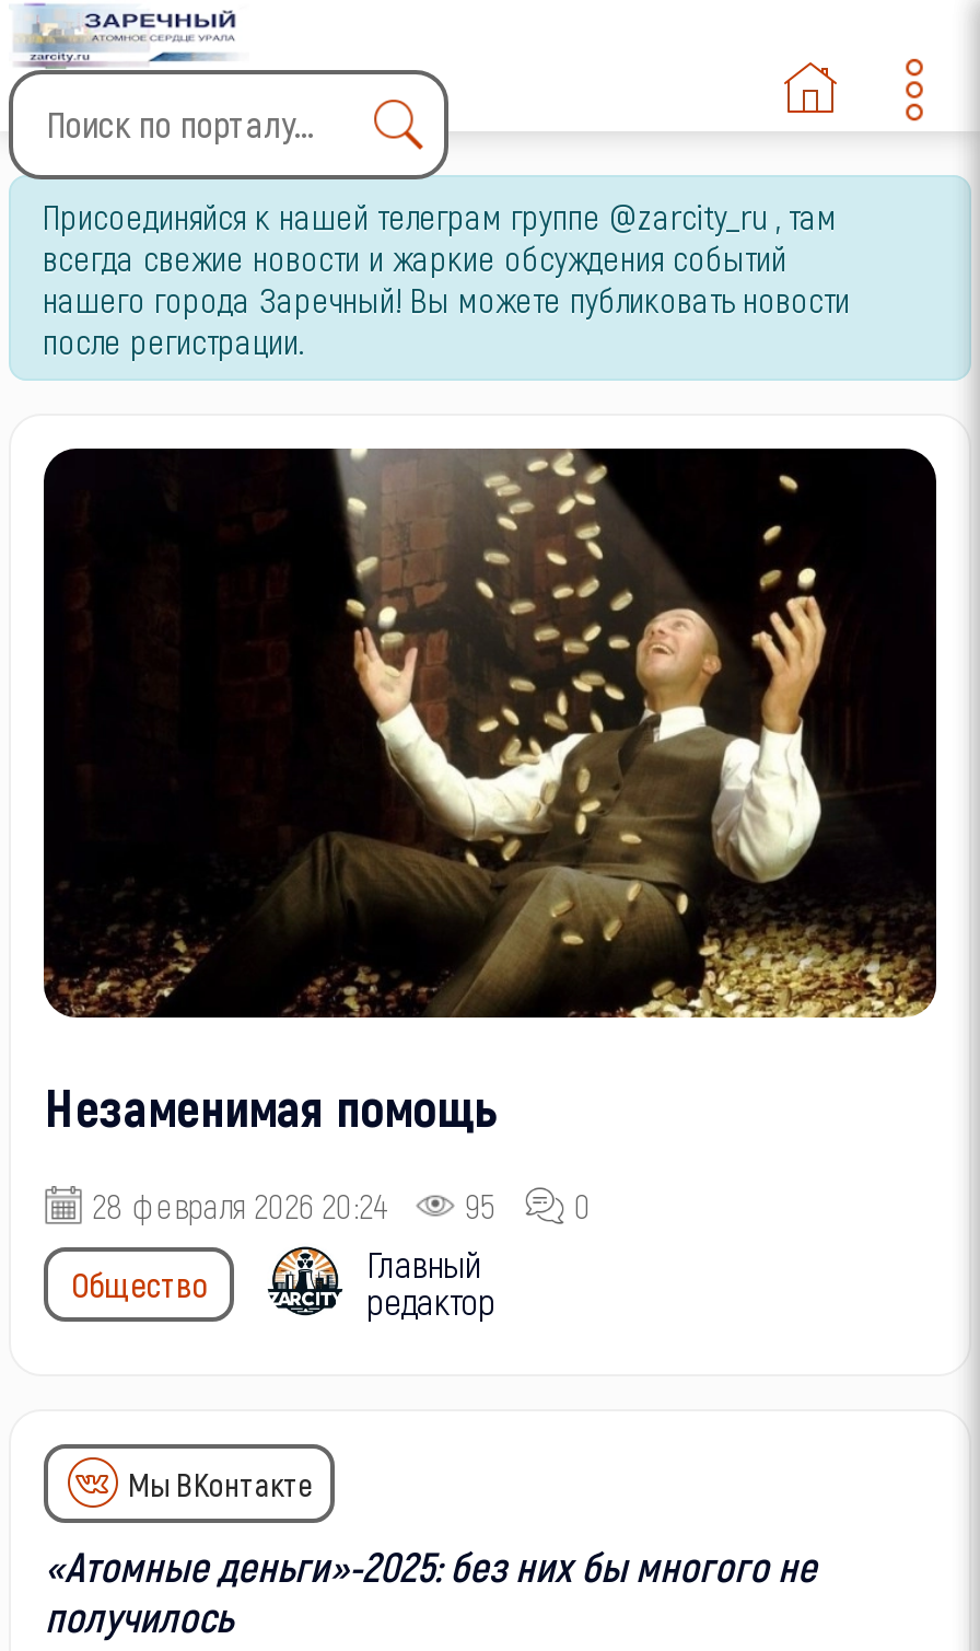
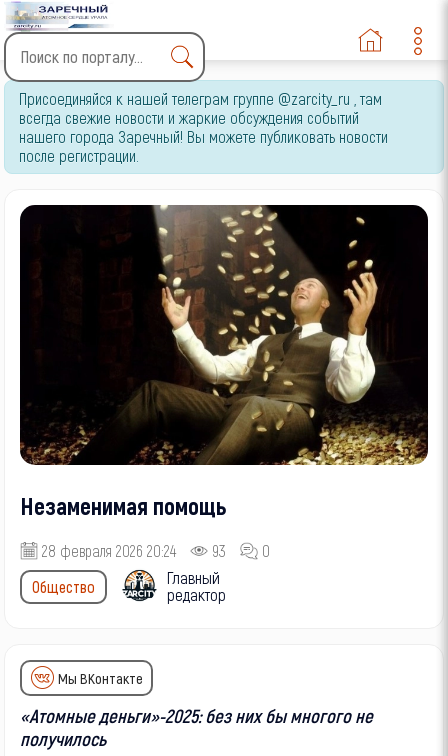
[93,1184,592,1225] 28 февраля 2026 20:24 95 0 -> [42,541,270,560] 28 февраля 2026 20:24 93 0

